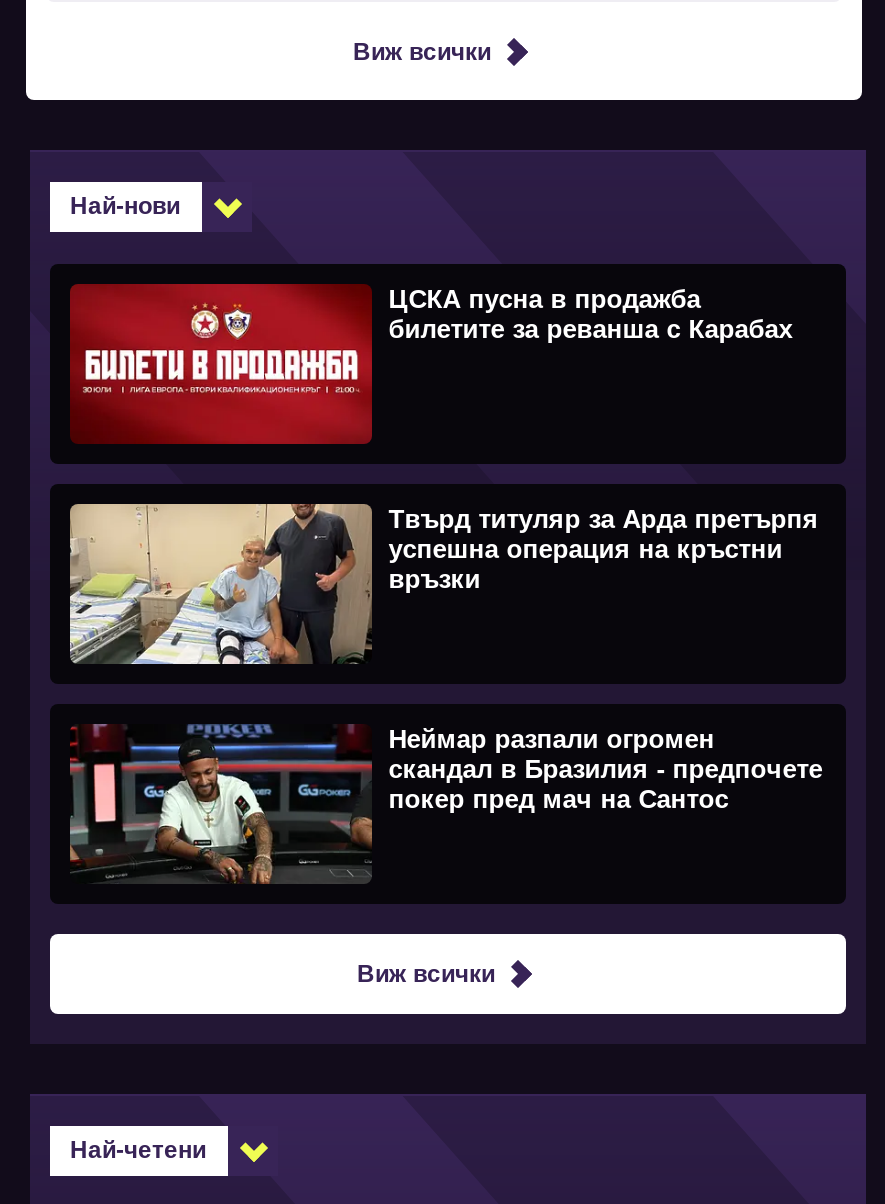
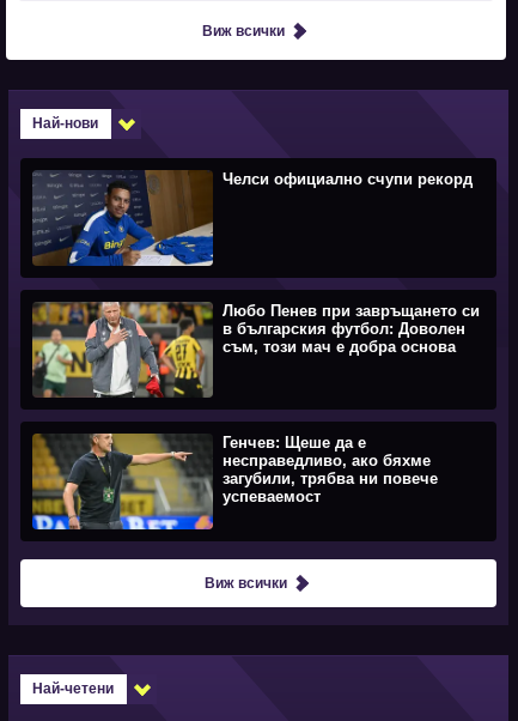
[70,282,792,446] [image] | ЦСКА пусна в продажба | билетите за реванша с Карабах -> [31,169,473,267] [image] | Челси официално счупи рекорд
[68,503,818,666] [image] | Твърд титуляр за Арда претърпя | успешна операция на кръстни | връзки -> [31,301,480,398] [image] | Любо Пенев при завръщането си | в българския футбол: Доволен | съм, този мач е добра основа
[70,723,822,884] [image] | Неймар разпали огромен | скандал в Бразилия - предпочете | покер пред мач на Сантос -> [31,432,438,531] [image] | Генчев: Щеше да е | несправедливо, ако бяхме | загубили, трябва ни повече | успеваемост

